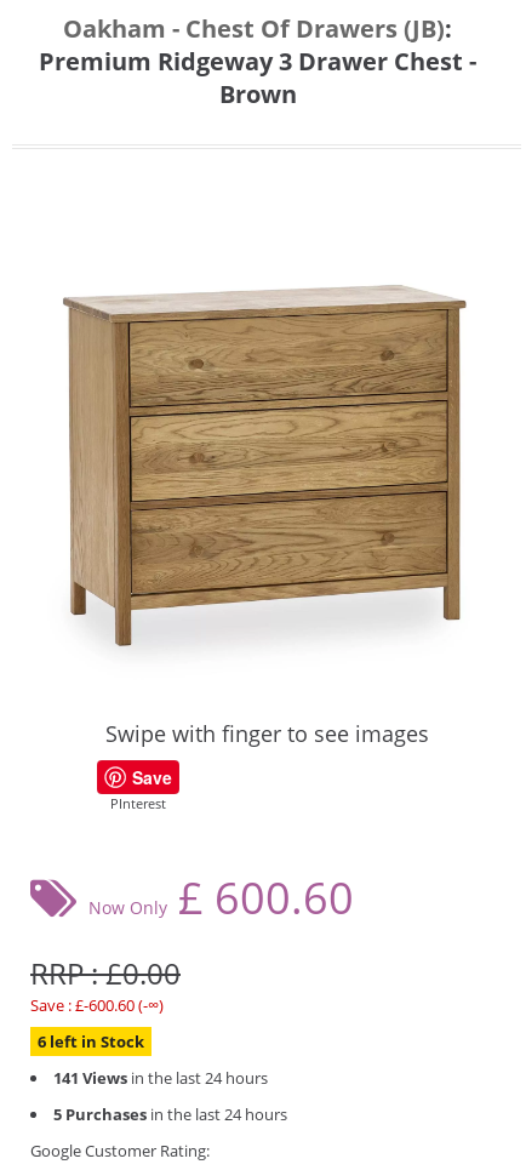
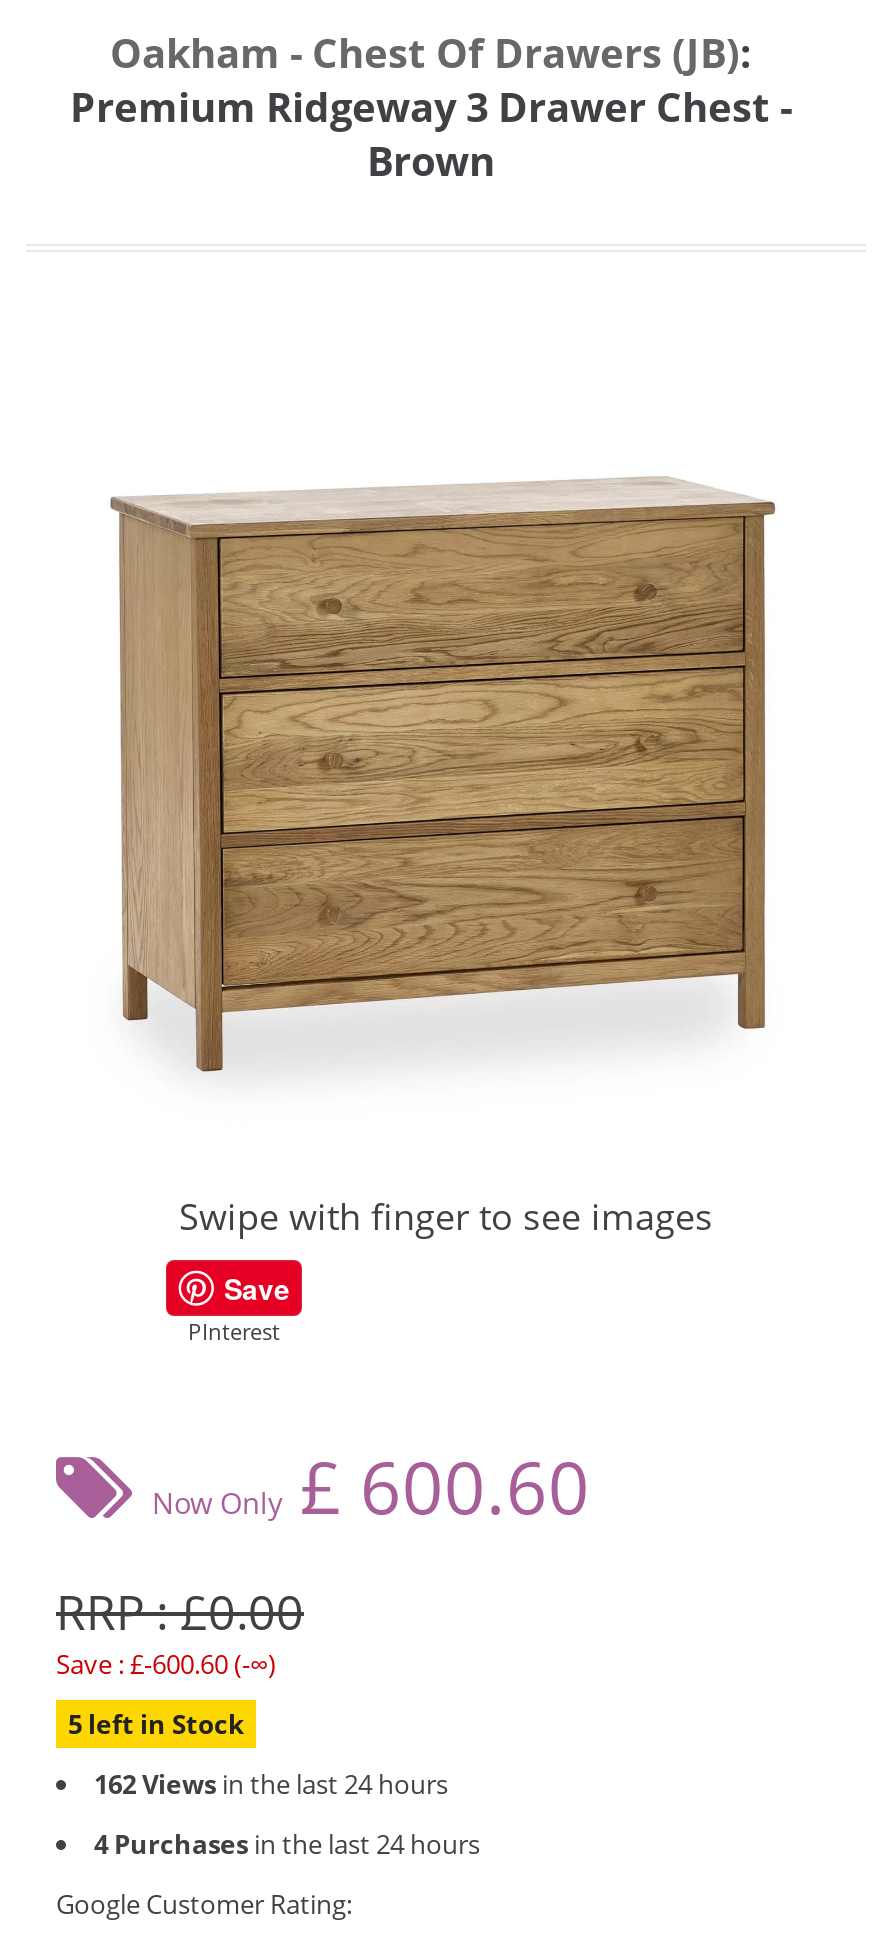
[38,1031,144,1052] 6 left in Stock -> [68,1706,244,1742] 5 left in Stock
[53,1067,268,1089] 141 Views in the last 24 hours -> [94,1766,448,1802] 162 Views in the last 24 hours
[53,1103,287,1125] 5 Purchases in the last 24 hours -> [94,1826,480,1862] 4 Purchases in the last 24 hours

